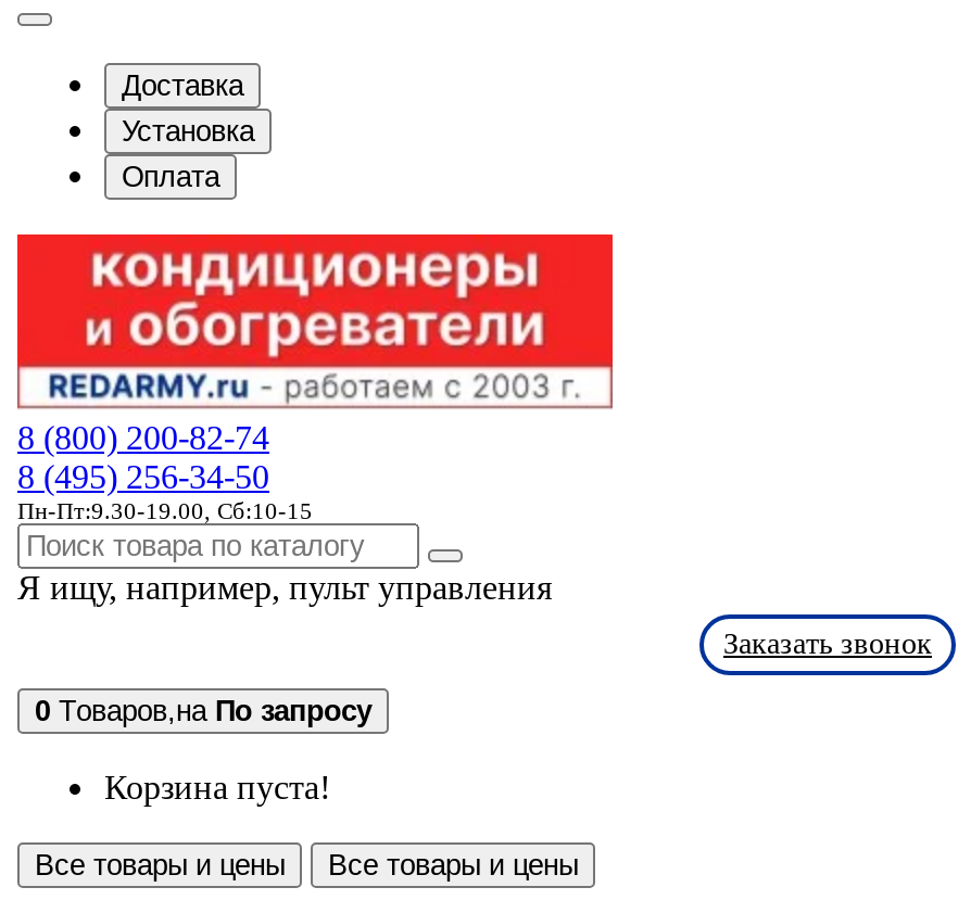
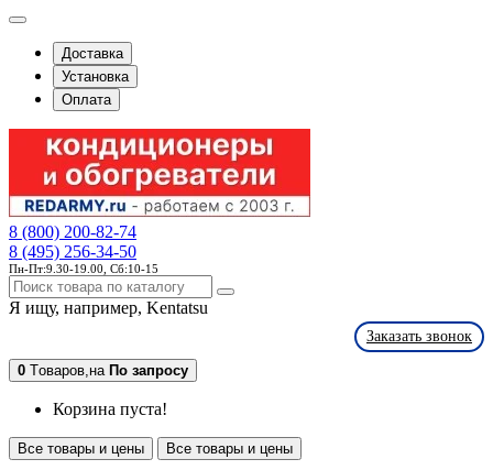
[17,569,552,606] Я ищу, например,пульт управления -> [9,298,208,317] Я ищу, например,Kentatsu

